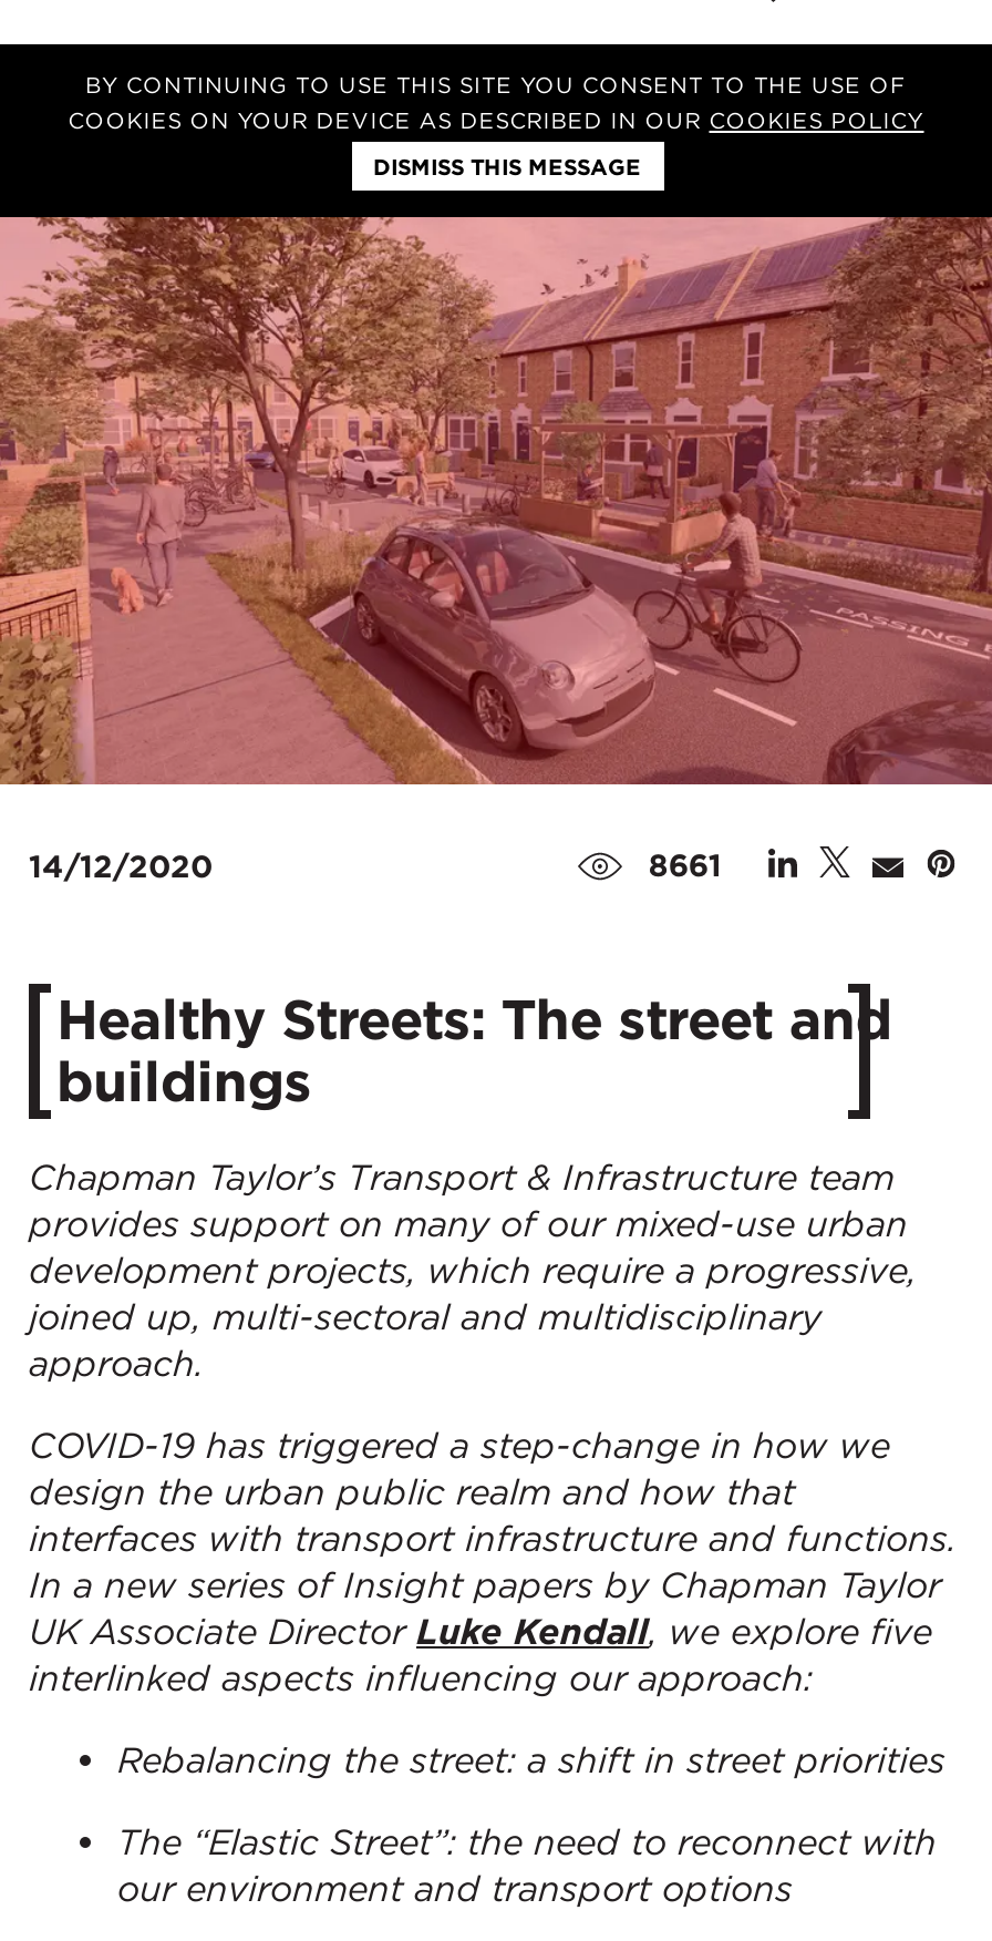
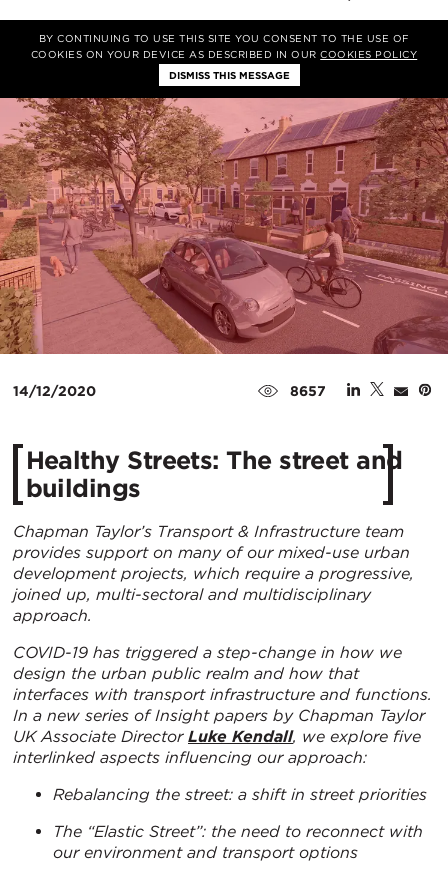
[649,848,722,884] 8661 -> [290,383,326,399] 8657

